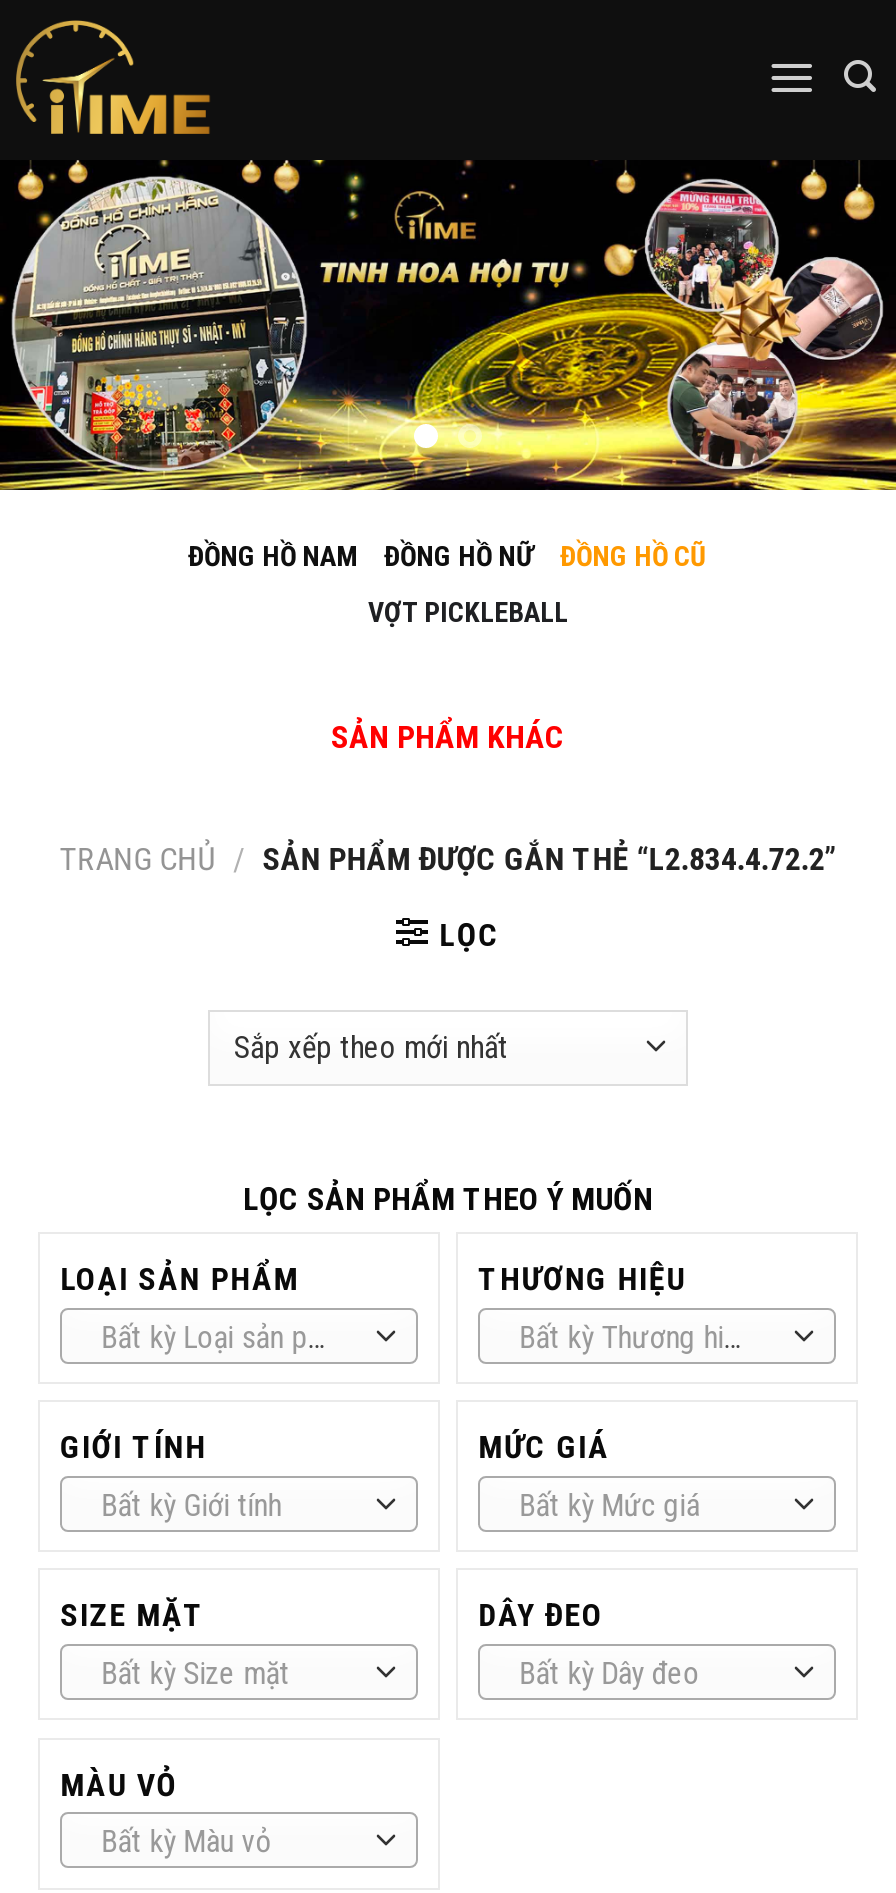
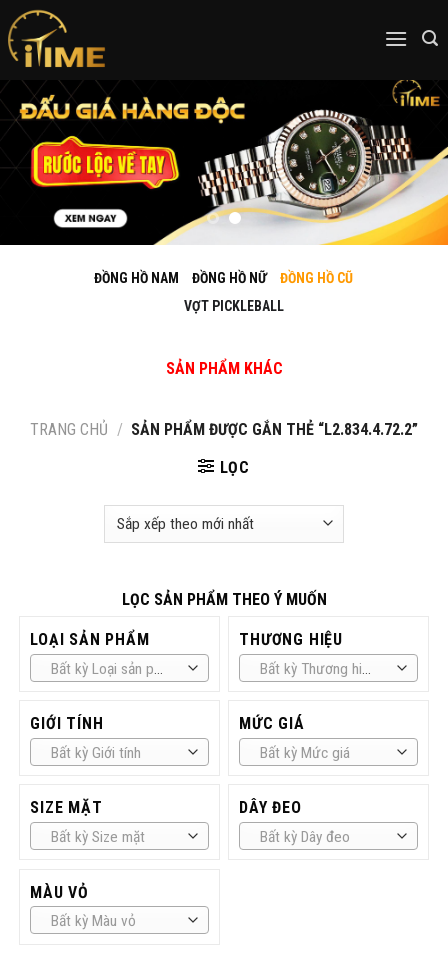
[6,158,890,492] [image] -> [3,79,445,246] [image]

